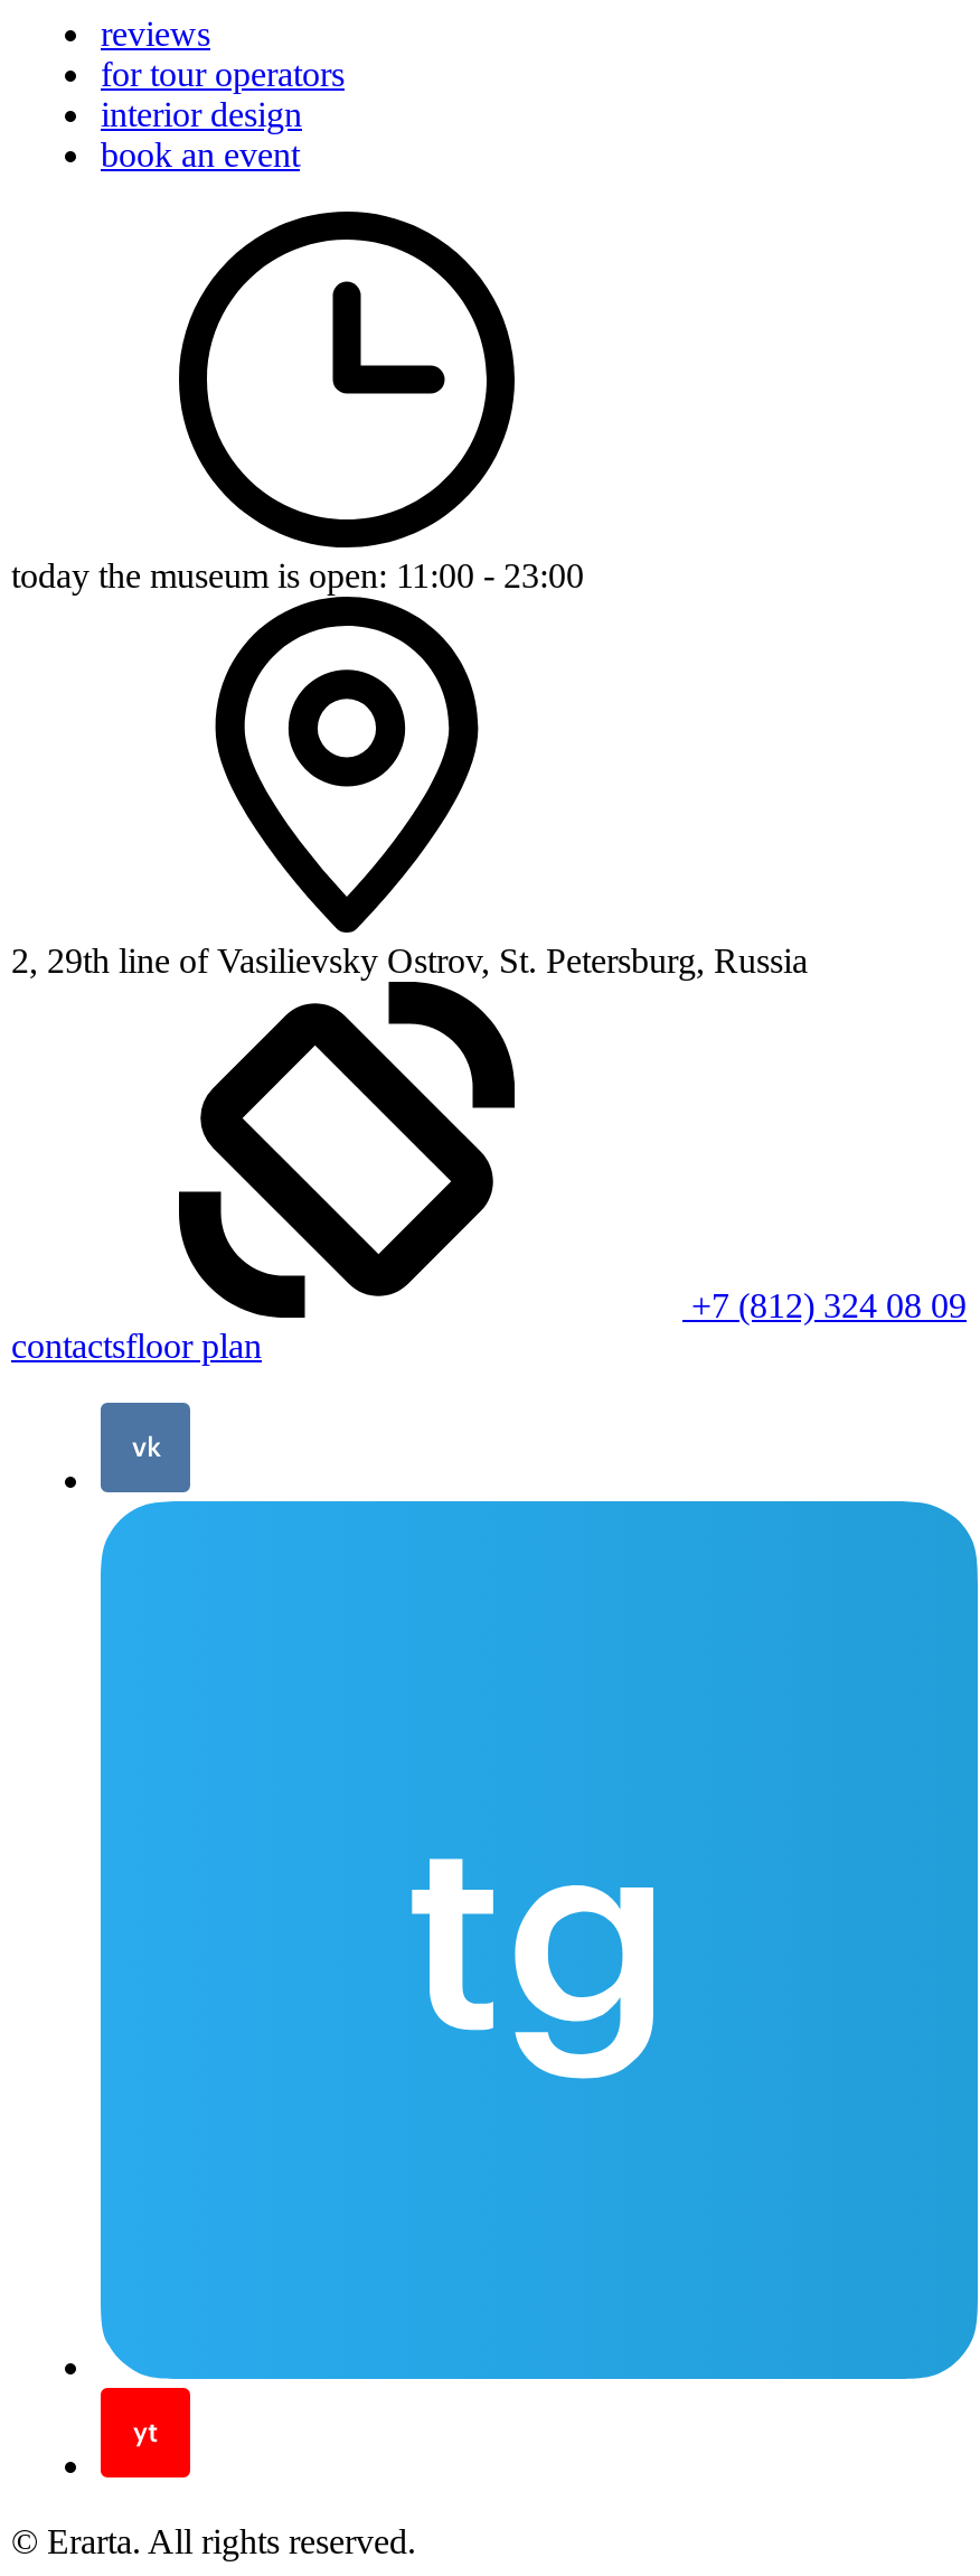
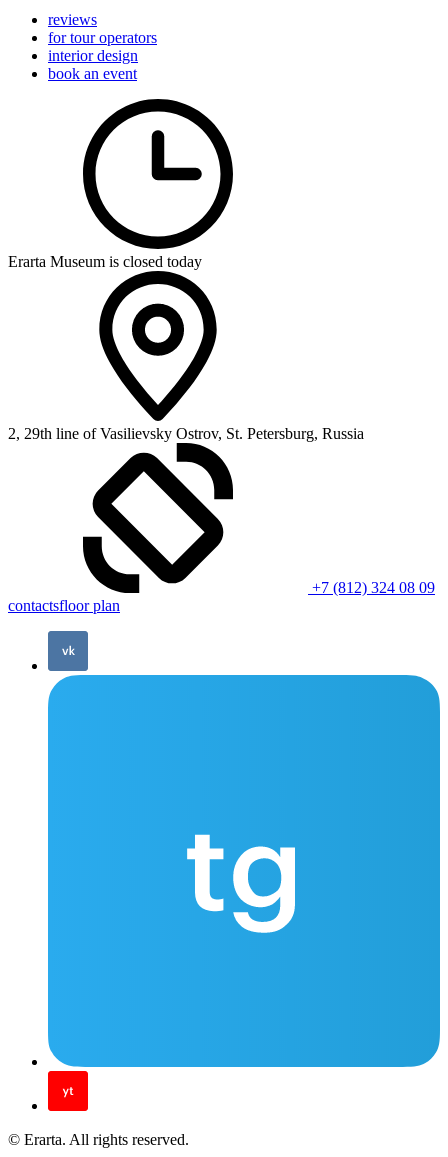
[11,556,584,594] today the museum is open: 11:00 - 23:00 -> [8,253,202,270] Erarta Museum is closed today

